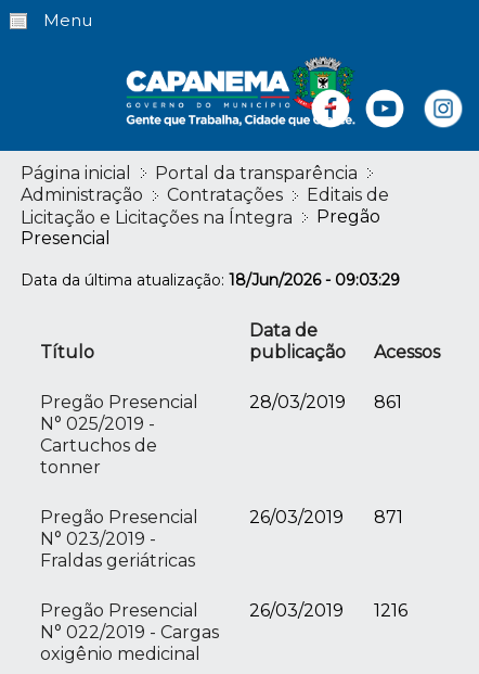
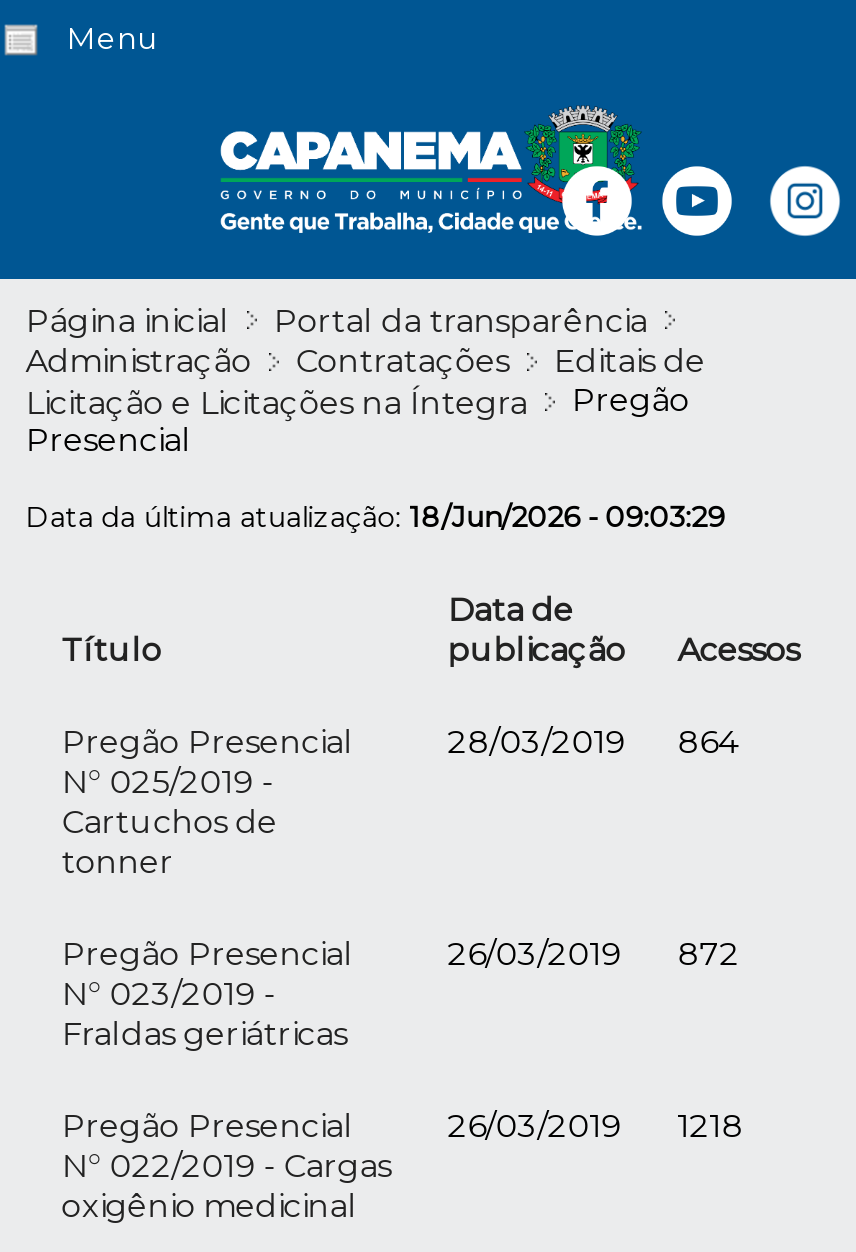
[249,392,402,412] 28/03/2019 861 -> [447,723,737,761] 28/03/2019 864
[249,507,403,527] 26/03/2019 871 -> [447,935,739,973] 26/03/2019 872
[249,600,408,621] 26/03/2019 1216 -> [447,1107,743,1145] 26/03/2019 1218

